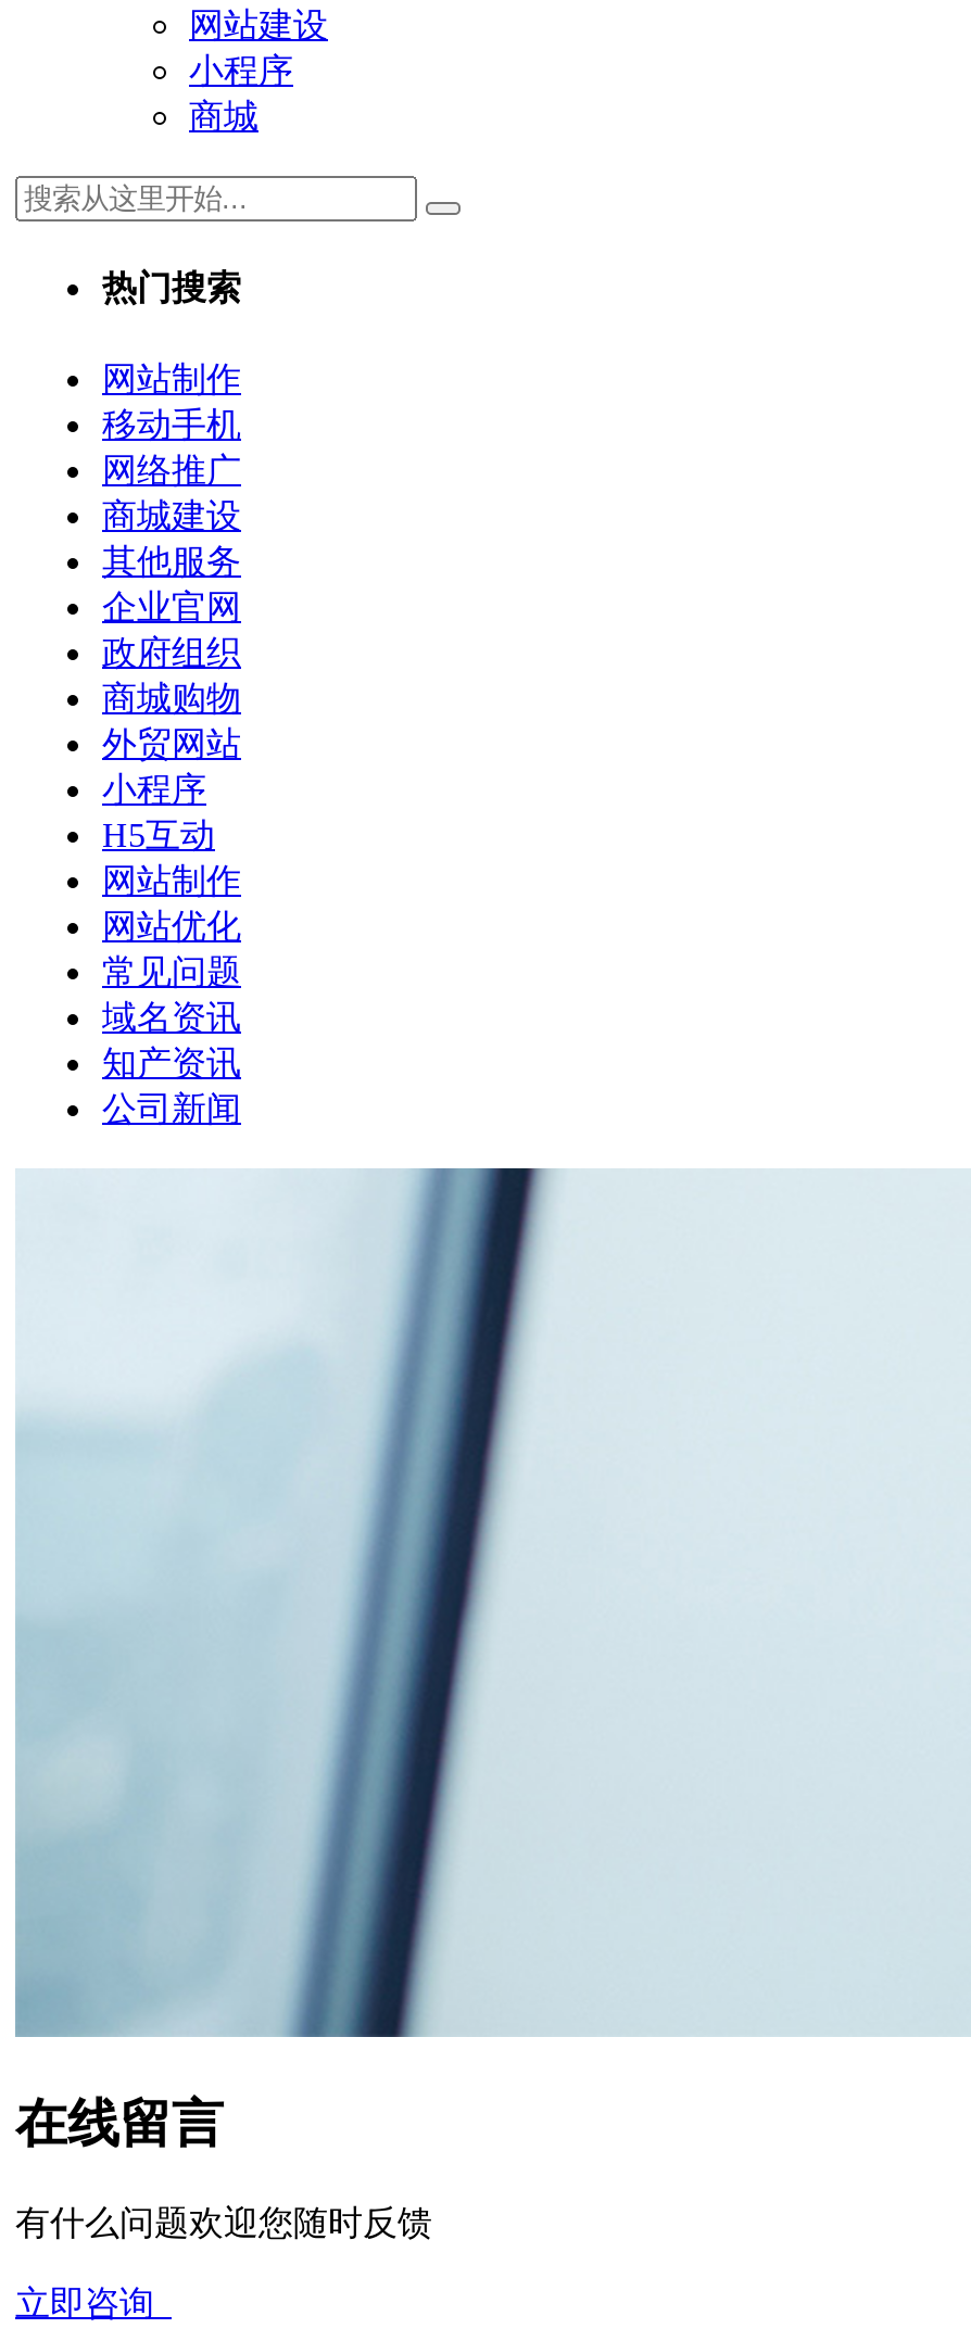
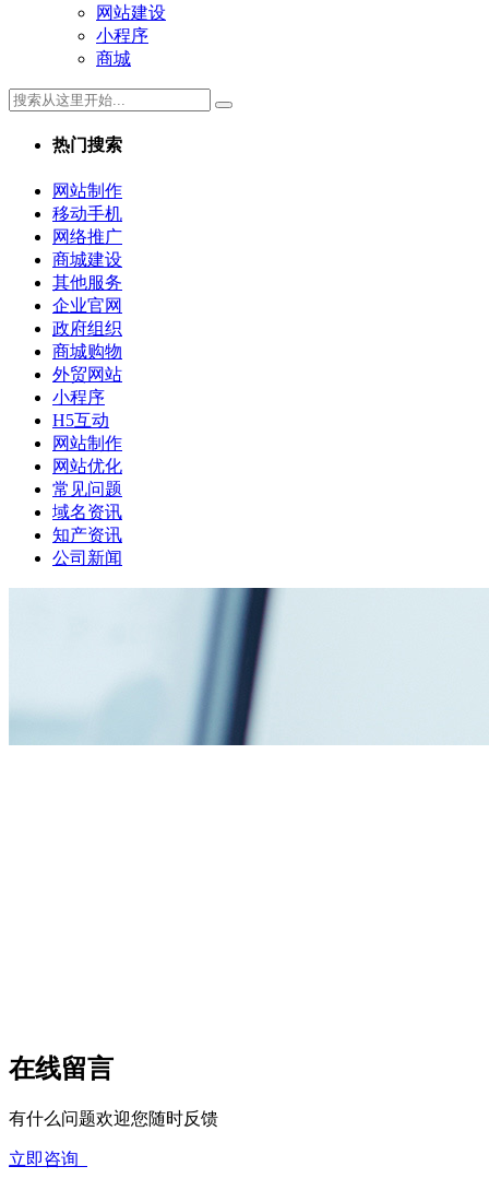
[13,1481,964,2039] [image] -> none

